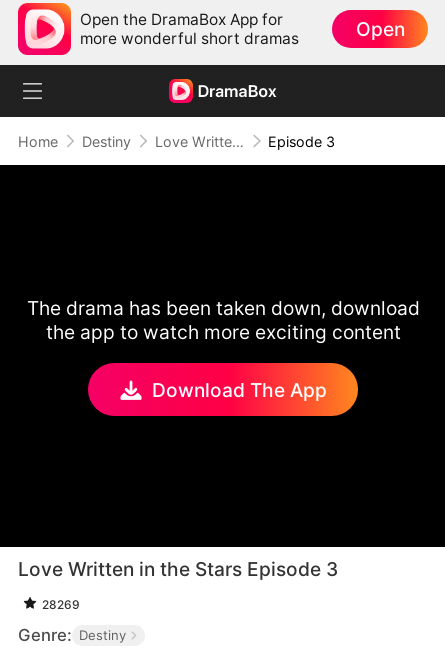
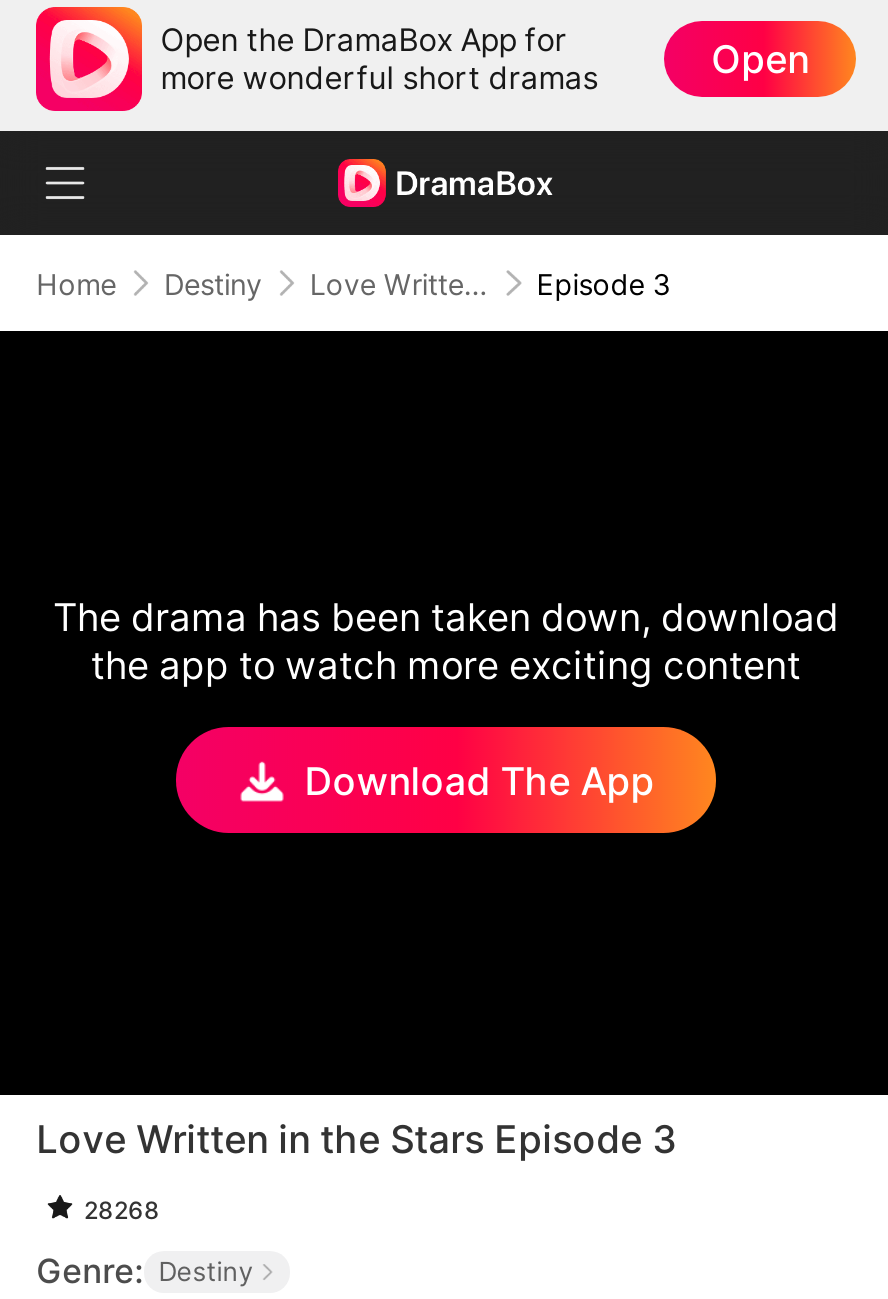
[42,597,80,612] 28269 -> [84,1194,160,1224] 28268

